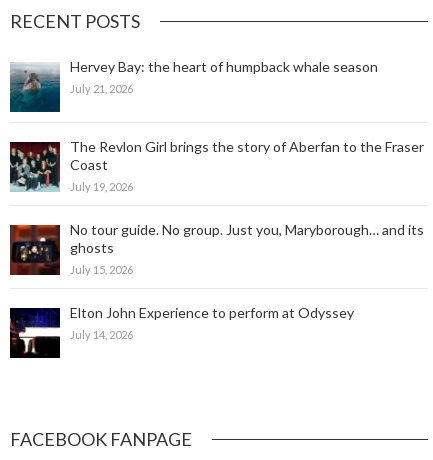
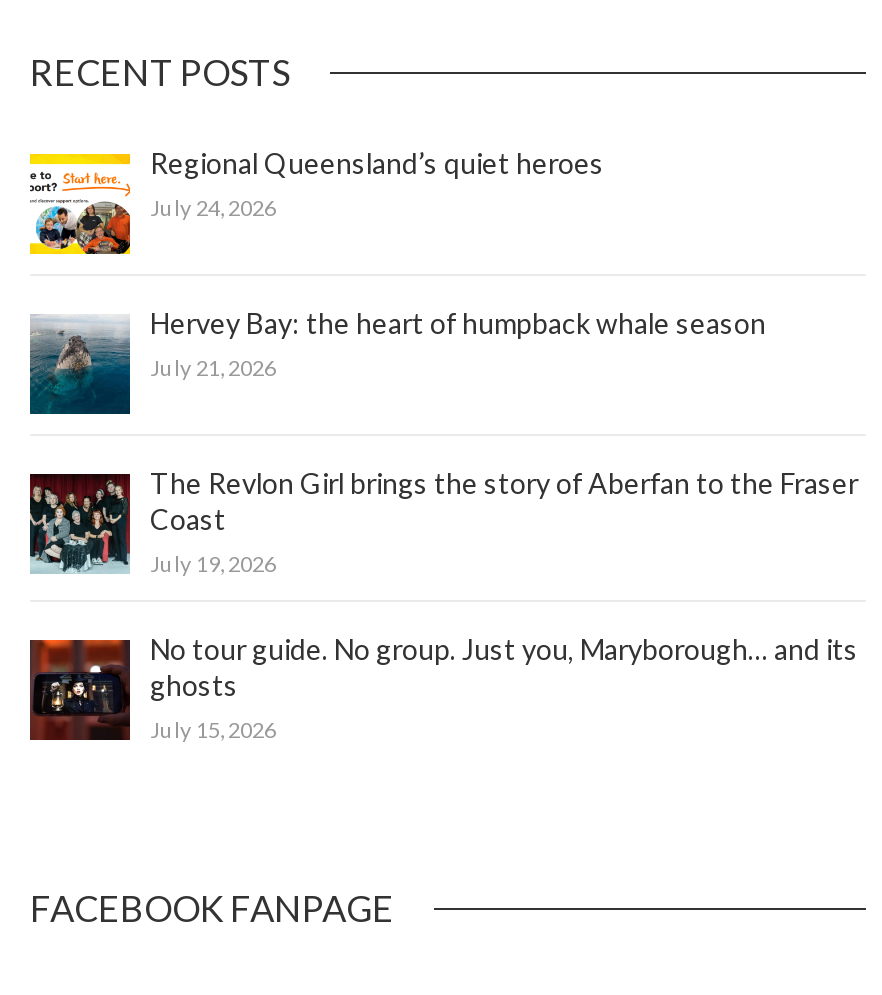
none -> [28,145,604,256] [image] | Regional Queensland’s quiet heroes | July 24, 2026
moved [9,58,424,276] -> [28,305,858,741]: [image] | Hervey Bay: the heart of humpback whale season | July 21, 2026 | ... | ghosts | July 15, 2026
[9,304,354,359] [image] | Elton John Experience to perform at Odyssey | July 14, 2026 -> none

